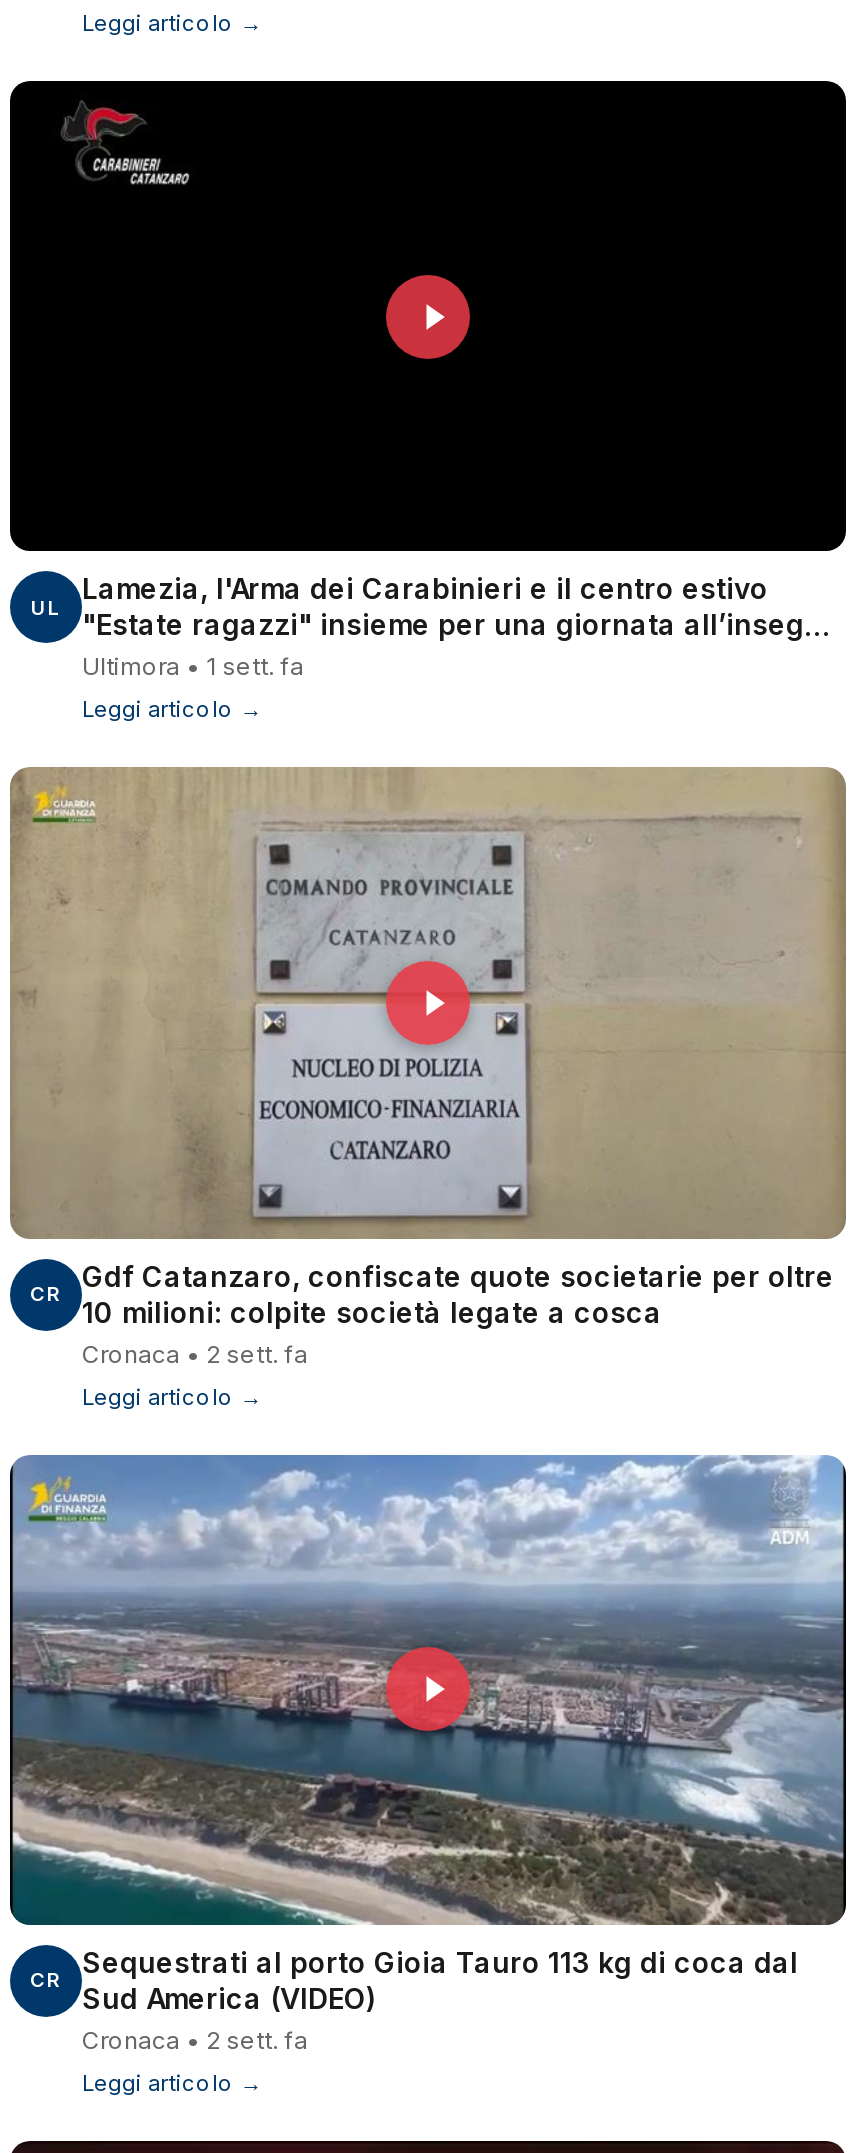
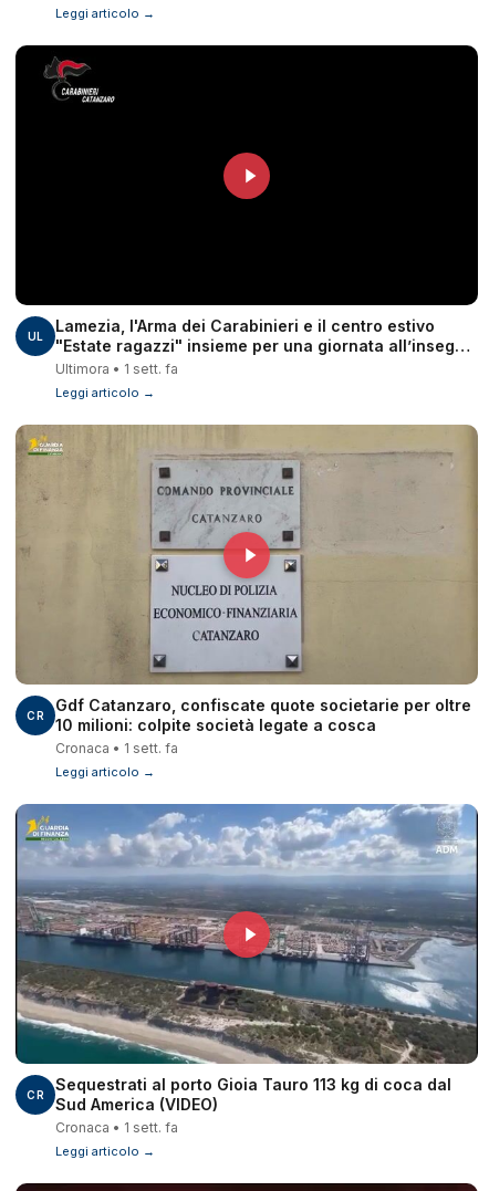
[82,1338,308,1368] Cronaca • 2 sett. fa -> [55,740,178,757] Cronaca • 1 sett. fa
[82,2024,308,2054] Cronaca • 2 sett. fa -> [55,1120,178,1136] Cronaca • 1 sett. fa

